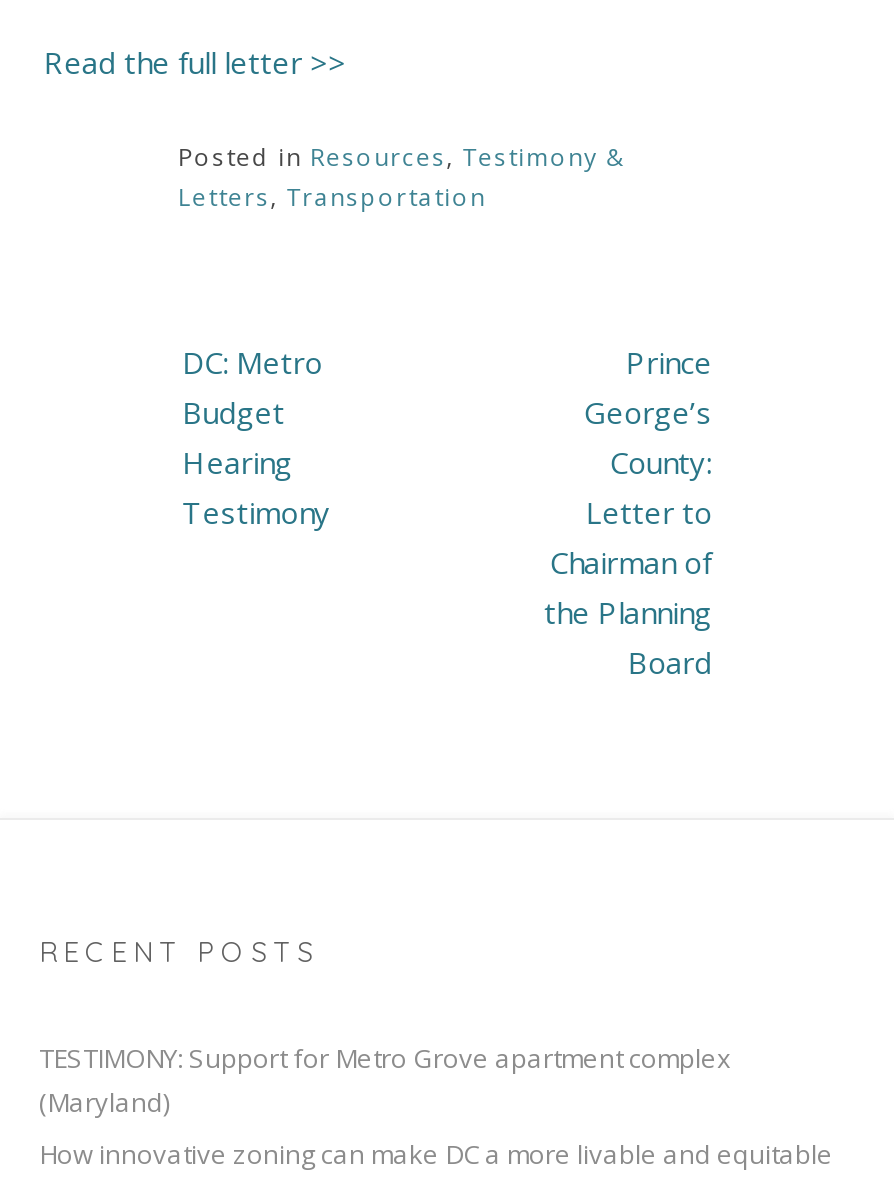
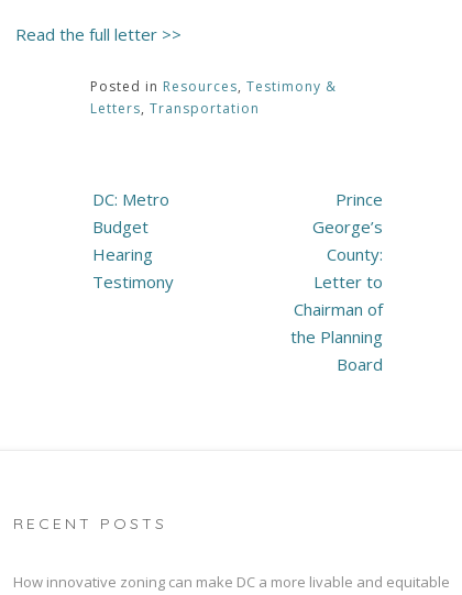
[39,1041,731,1121] TESTIMONY: Support for Metro Grove apartment complex | (Maryland) -> none

